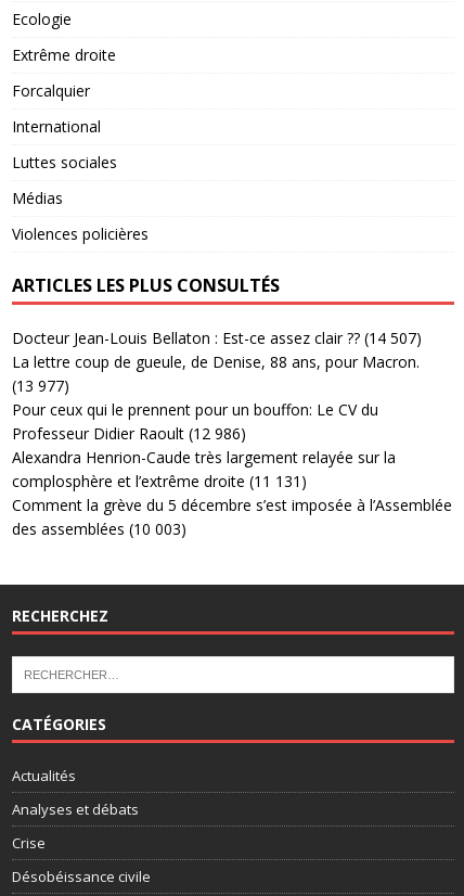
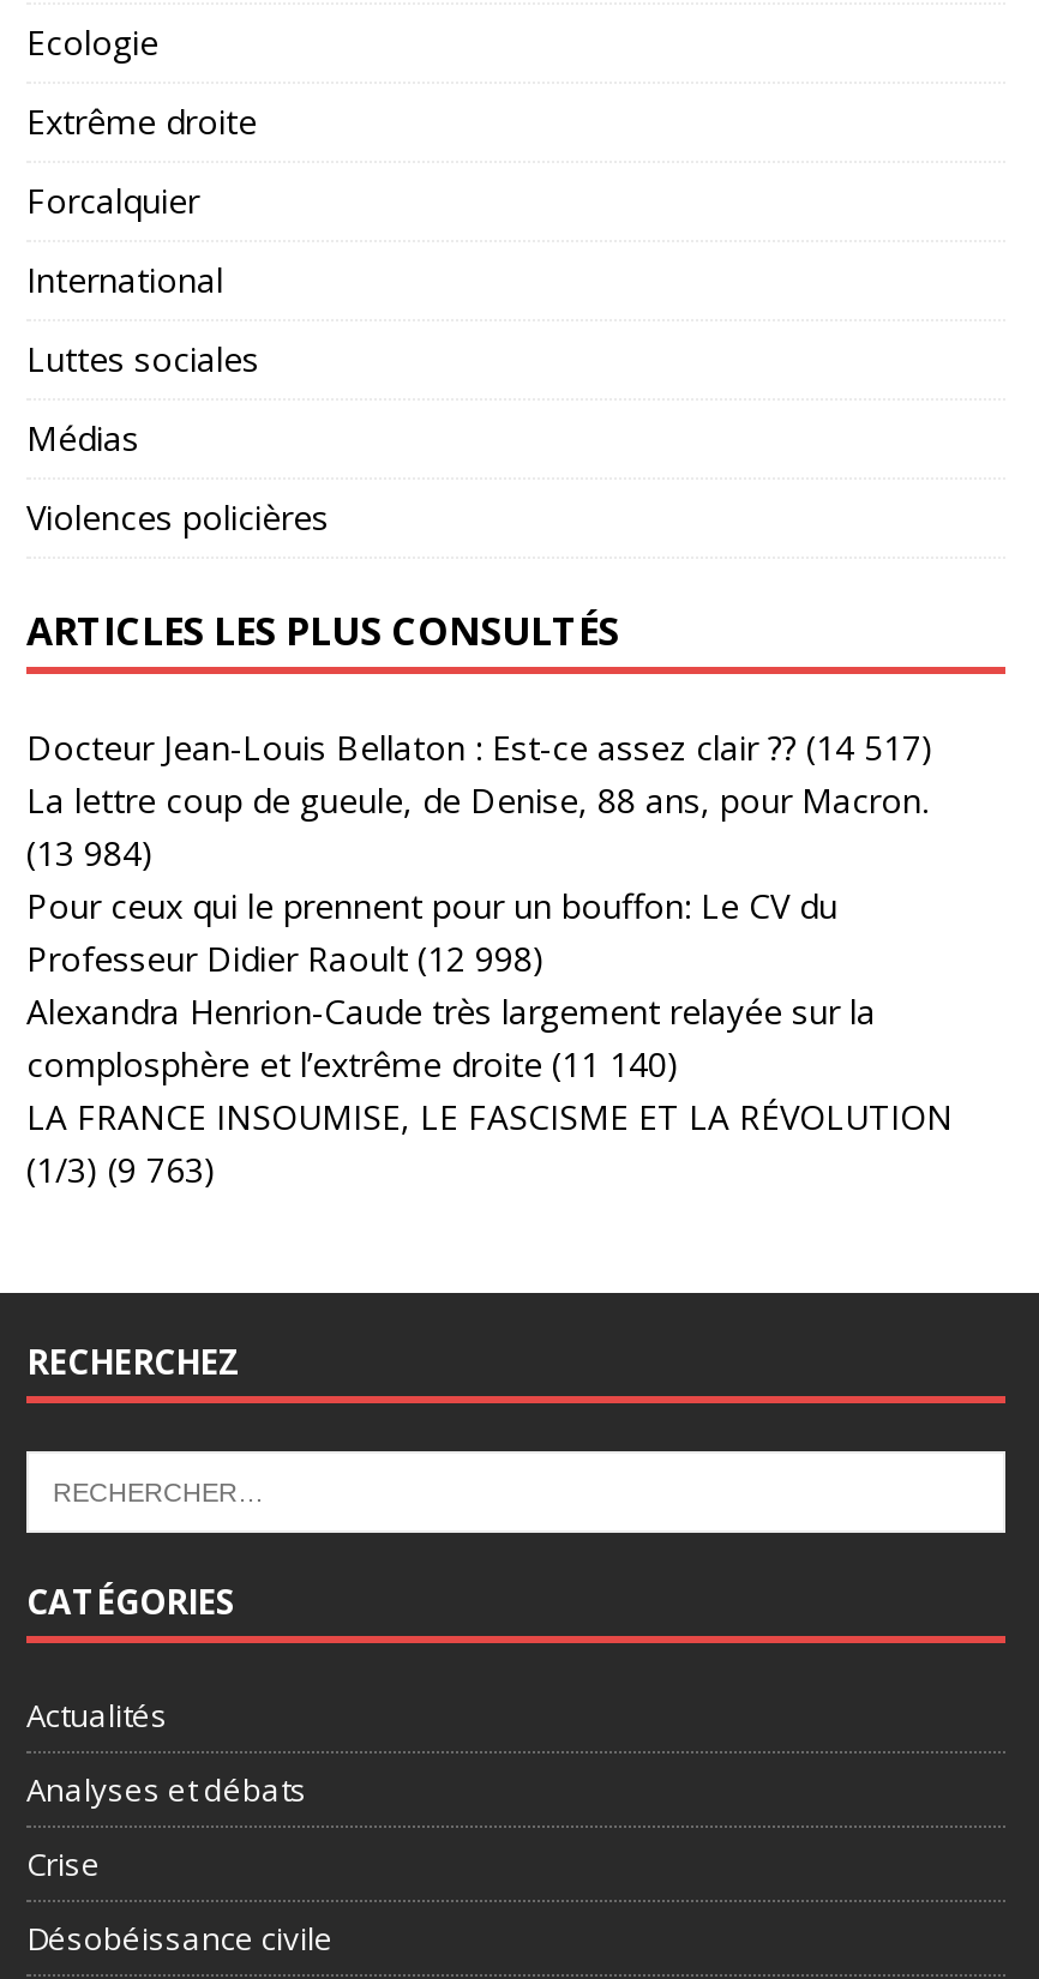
[12,327,422,348] Docteur Jean-Louis Bellaton : Est-ce assez clair ?? (14 507) -> [26,724,933,770] Docteur Jean-Louis Bellaton : Est-ce assez clair ?? (14 517)
[12,375,69,396] (13 977) -> [26,830,154,875] (13 984)
[12,423,246,444] Professeur Didier Raoult (12 986) -> [26,935,545,981] Professeur Didier Raoult (12 998)
[12,471,452,539] complosphère et l’extrême droite (11 131) | Comment la grève du 5 décembre s’est imposée à l’Assemblée | des assemblées (10 003) -> [26,1041,953,1192] complosphère et l’extrême droite (11 140) | LA FRANCE INSOUMISE, LE FASCISME ET LA RÉVOLUTION | (1/3) (9 763)

